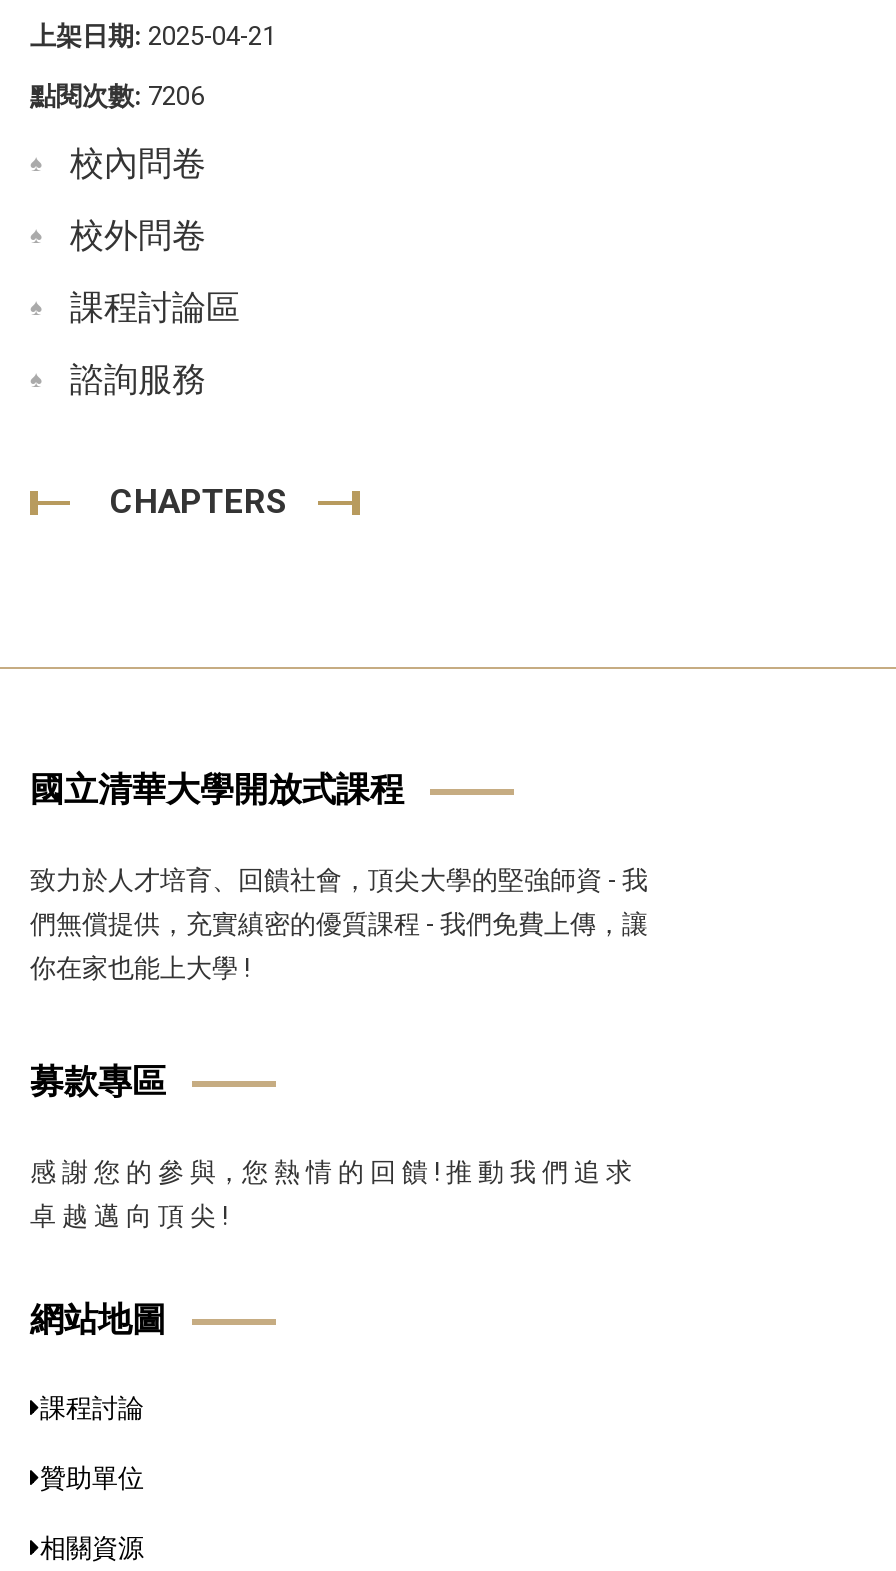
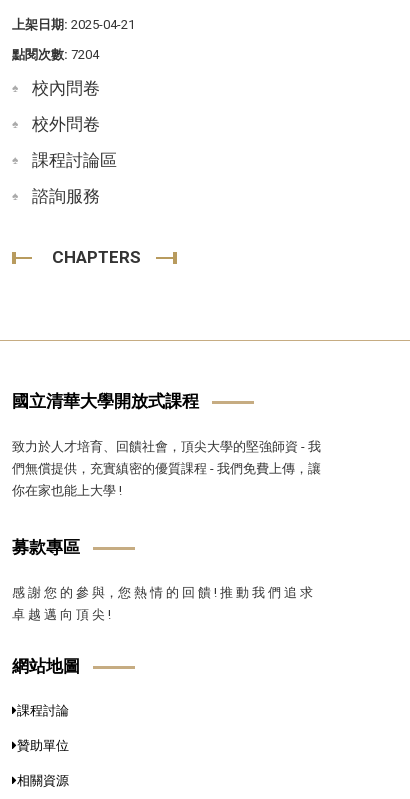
[30,80,204,110] 點閱次數: 7206 -> [12,46,99,61] 點閱次數: 7204

